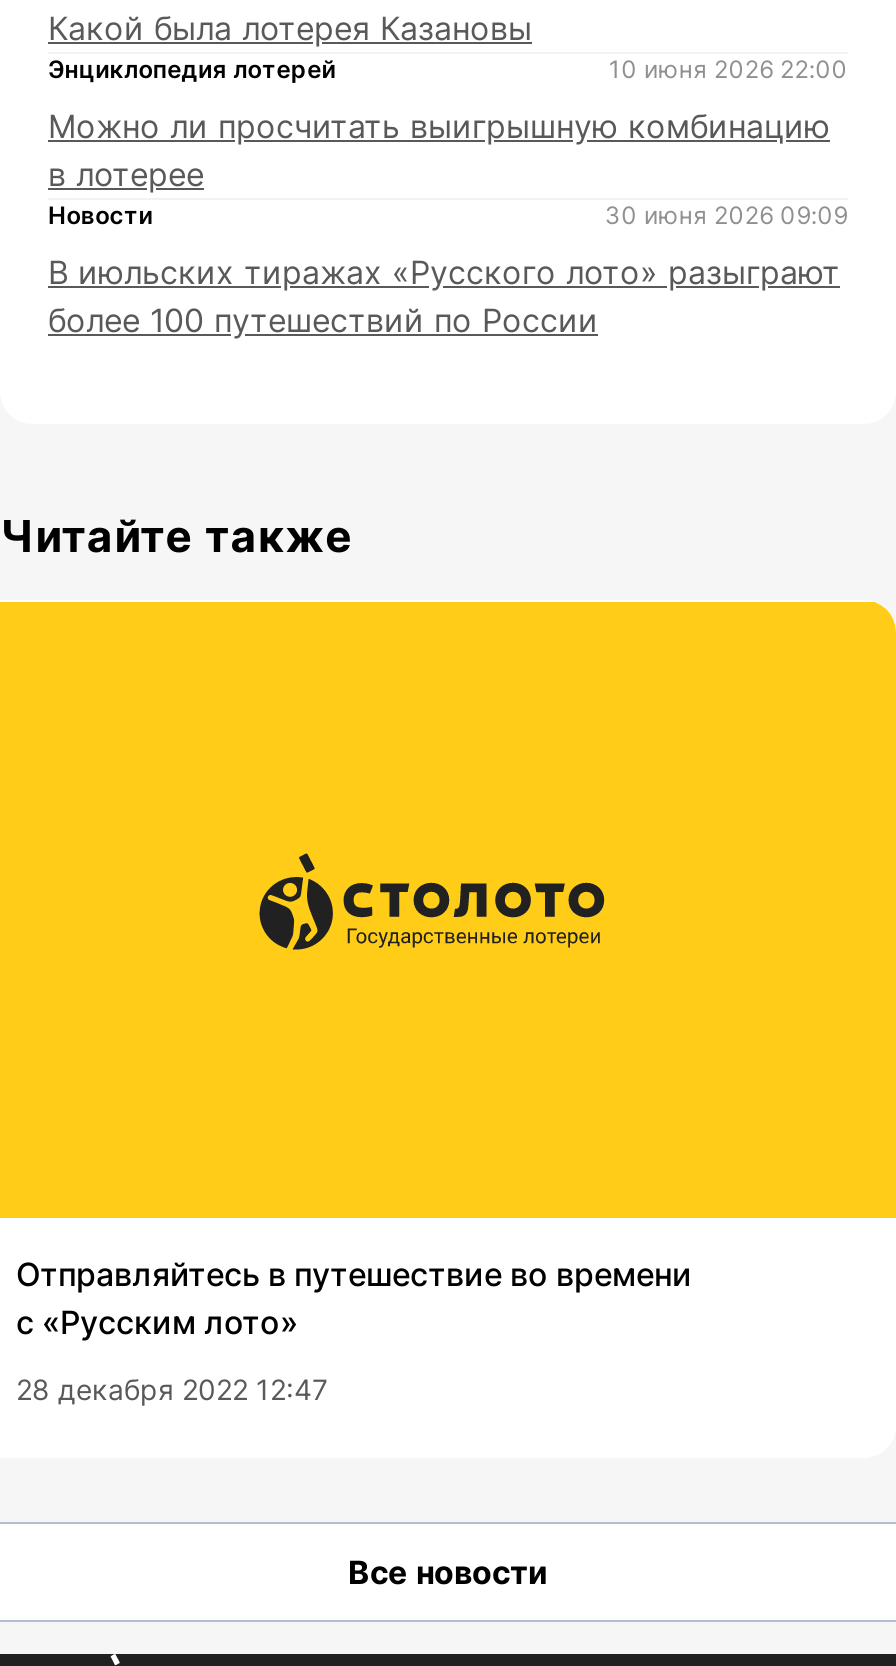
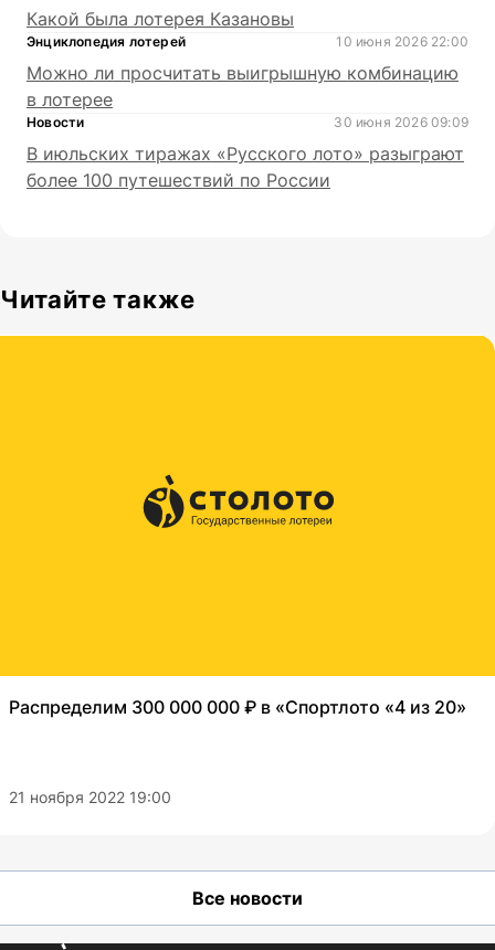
[16,1254,692,1342] Отправляйтесь в путешествие во времени | с «Русским лото» -> [9,696,466,718] Распределим 300 000 000 ₽ в «Спортлото «4 из 20»
[16,1372,328,1406] 28 декабря 2022 12:47 -> [9,787,171,806] 21 ноября 2022 19:00

